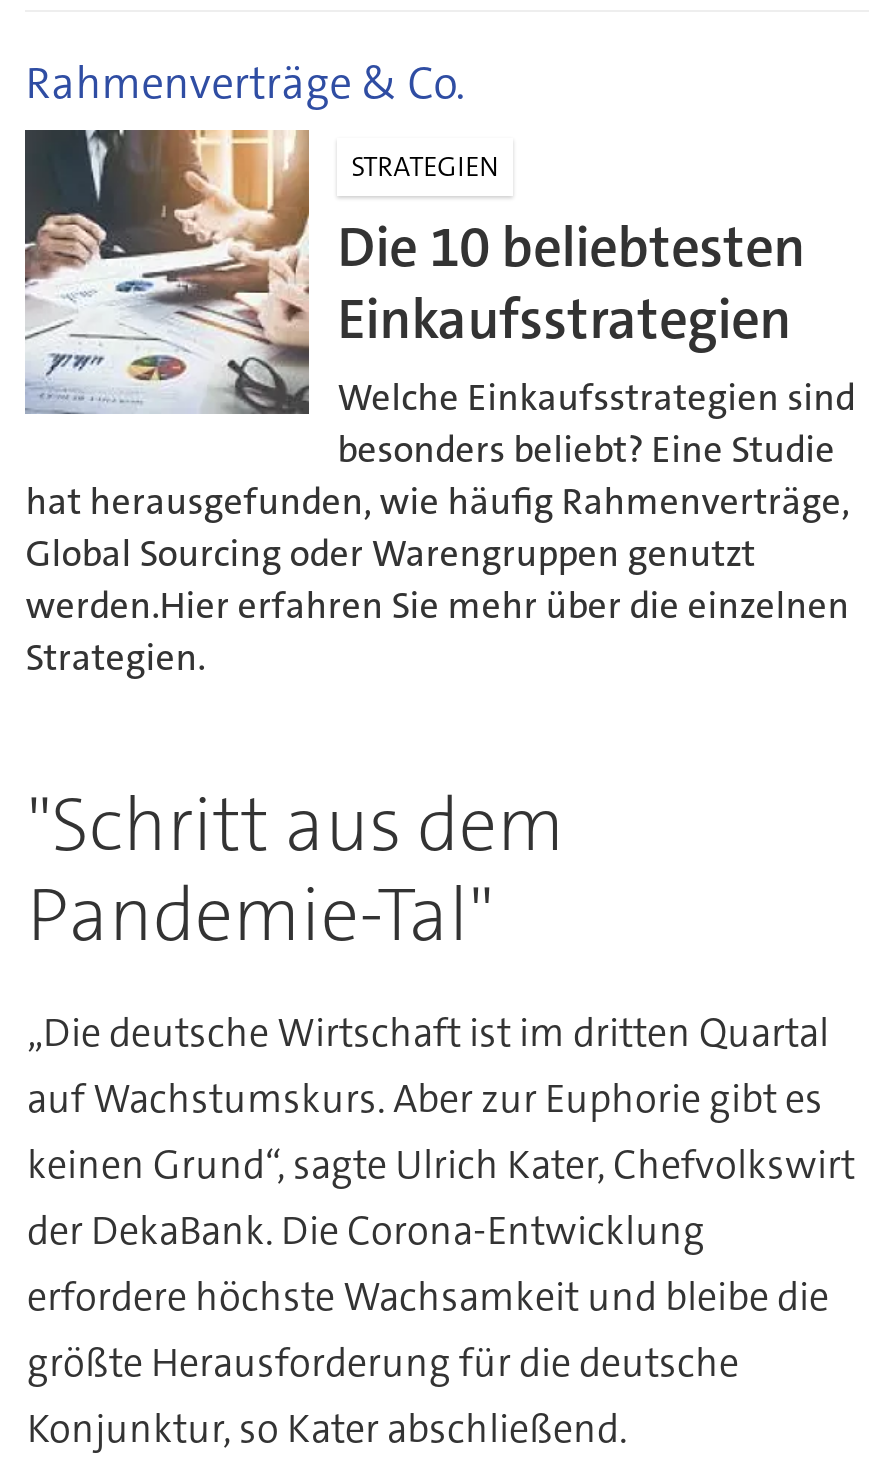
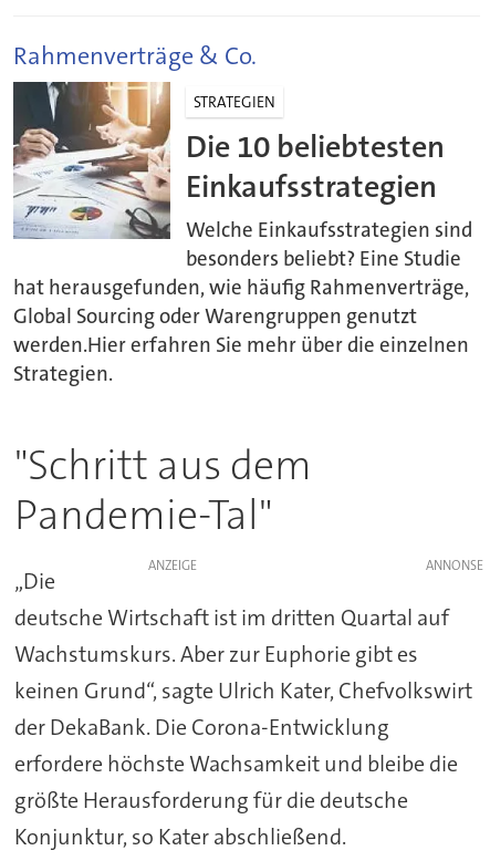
[27,1006,829,1124] „Die deutsche Wirtschaft ist im dritten Quartal | auf Wachstumskurs. Aber zur Euphorie gibt es -> [14,556,449,668] ANZEIGE | „Die | deutsche Wirtschaft ist im dritten Quartal auf | Wachstumskurs. Aber zur Euphorie gibt es

